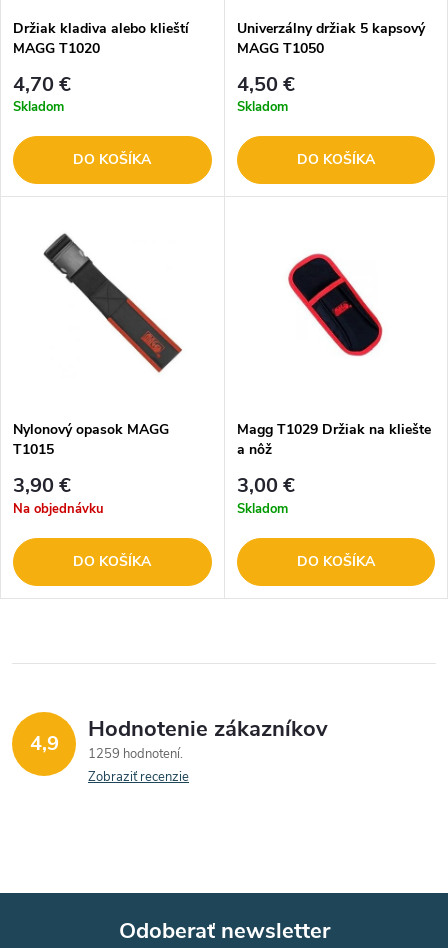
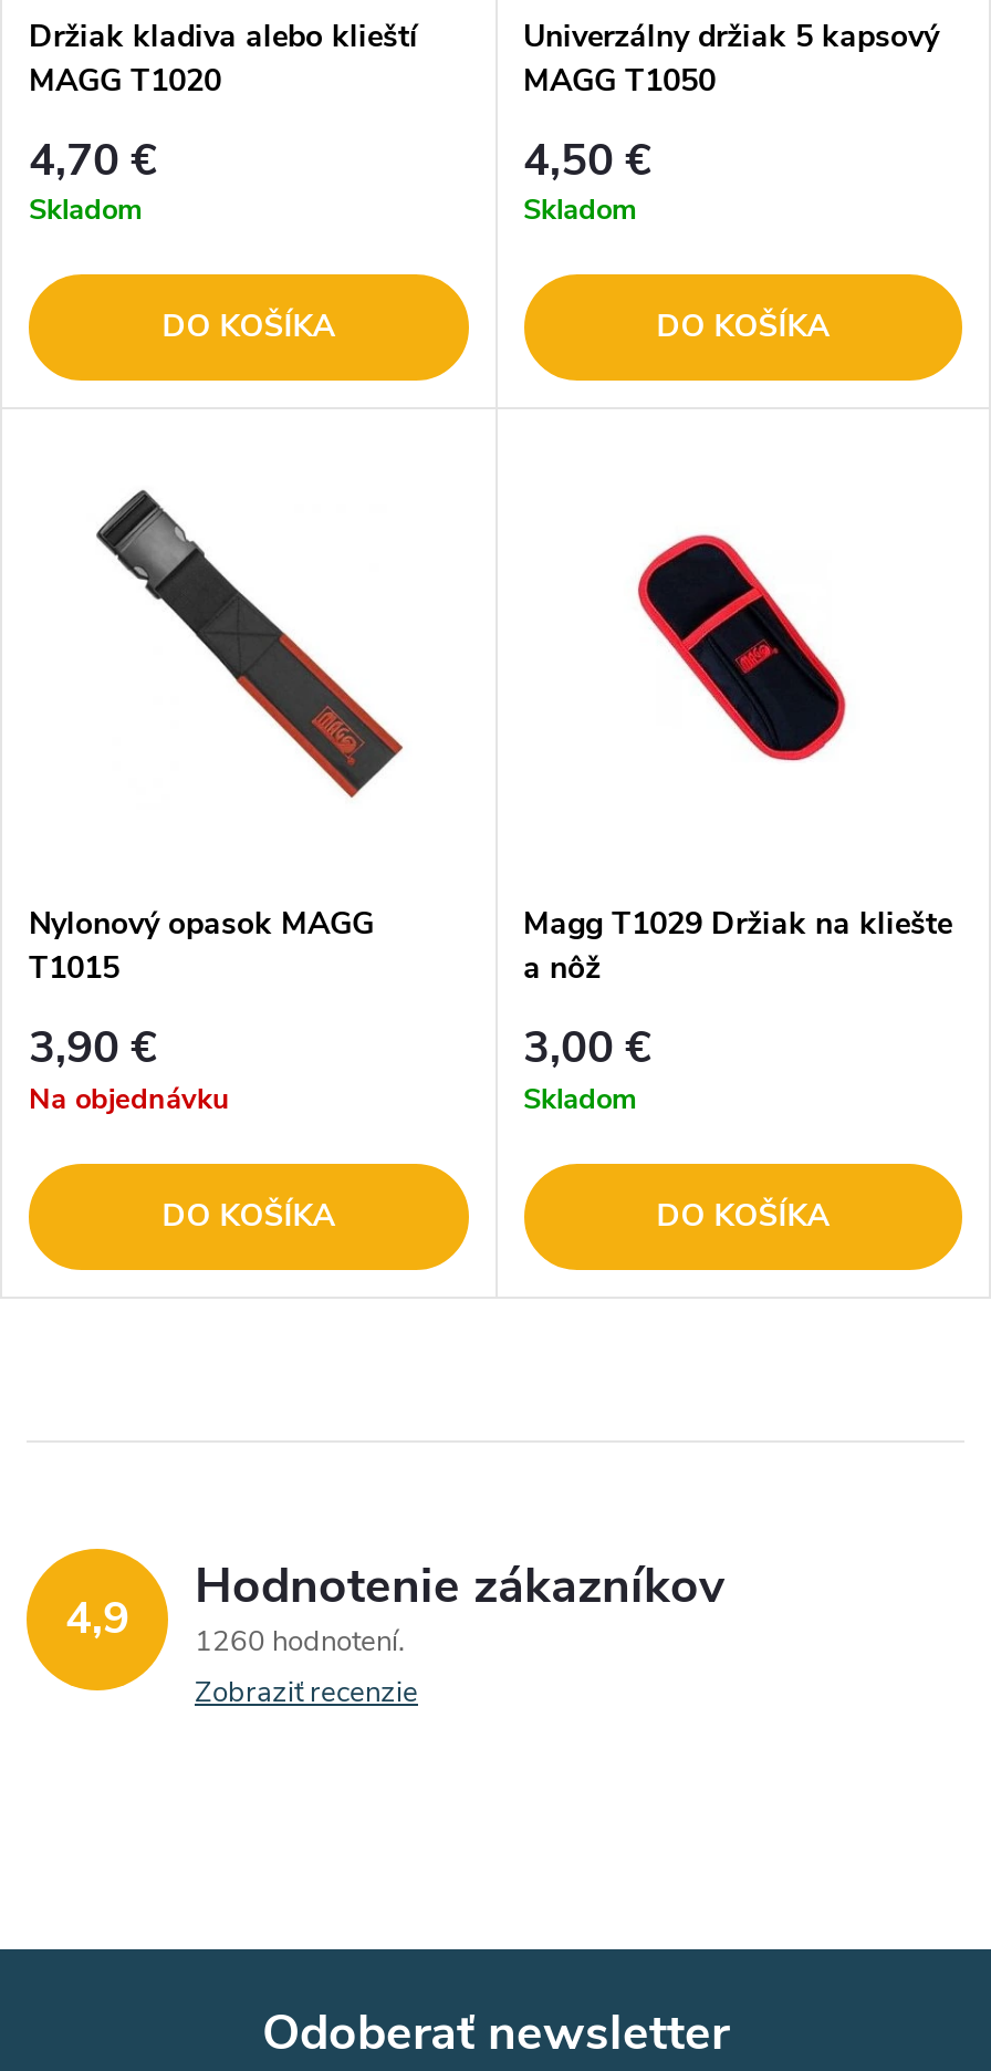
[29,714,328,763] 4,9 1259 hodnotení Hodnotenie zákazníkov -> [65,1553,726,1661] 4,9 1260 hodnotení Hodnotenie zákazníkov

